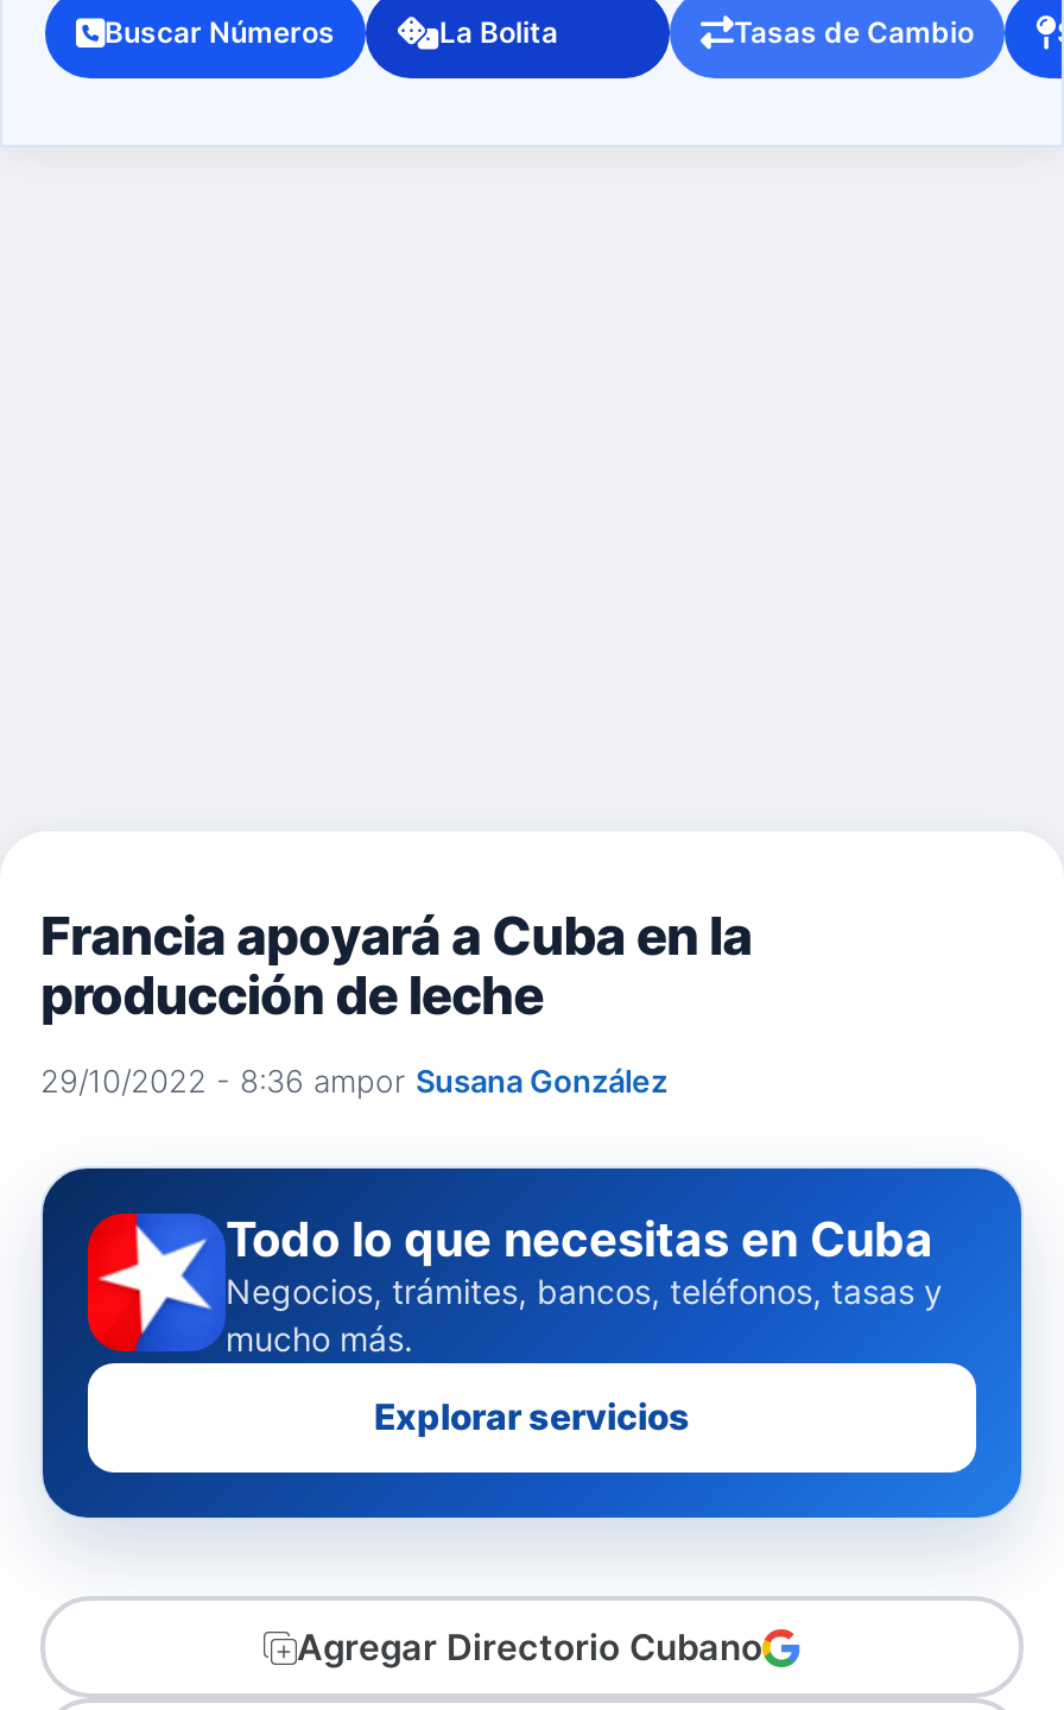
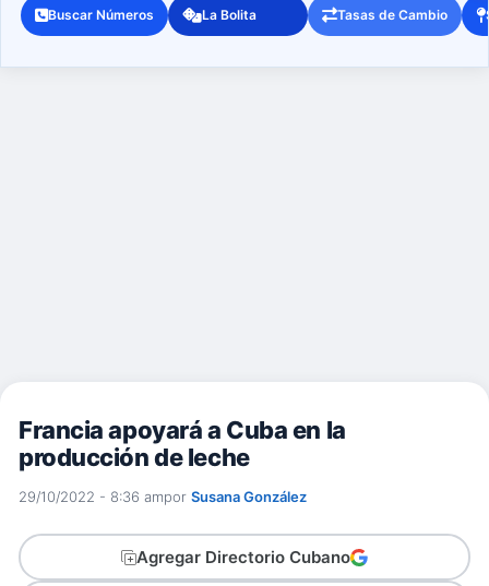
[38,1166,1026,1537] [image] | Todo lo que necesitas en Cuba | Negocios, trámites, bancos, teléfonos, tasas y | mucho más. | Explorar servicios -> none

